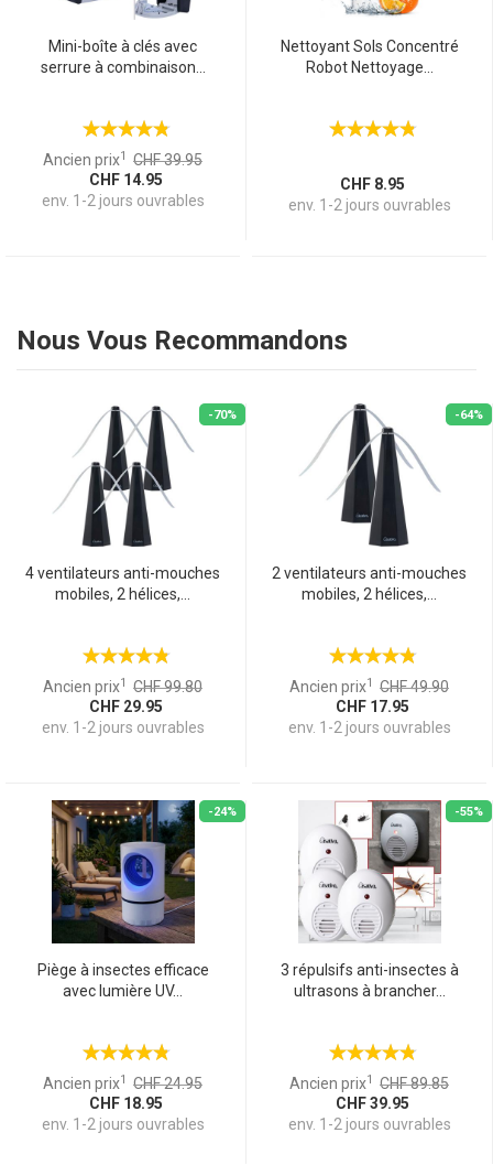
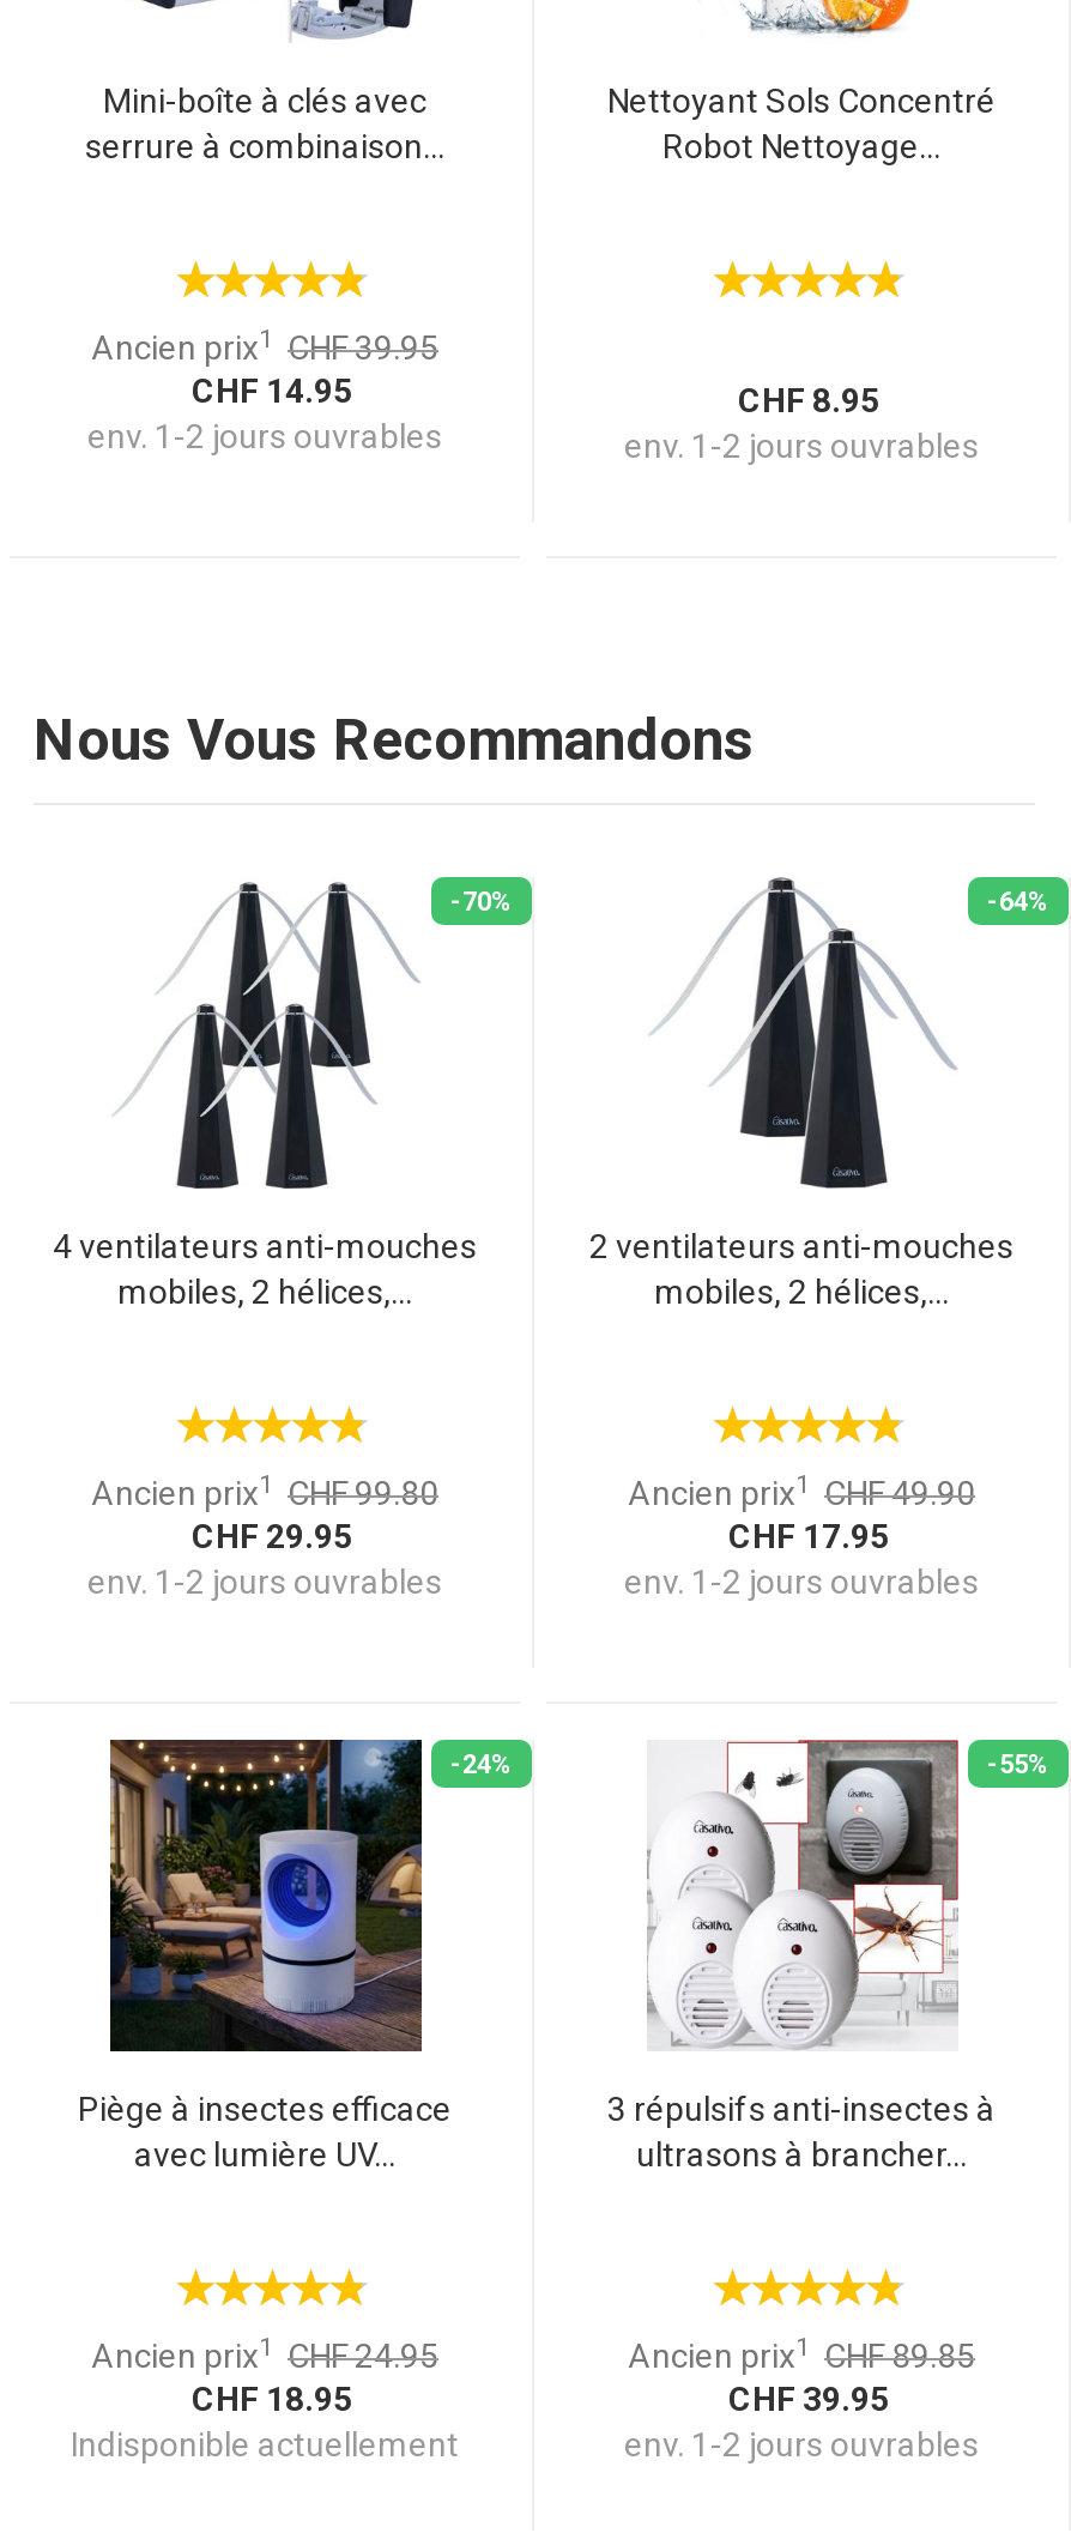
[41,1115,204,1133] env. 1-2 jours ouvrables -> [71,2425,459,2464] Indisponible actuellement

